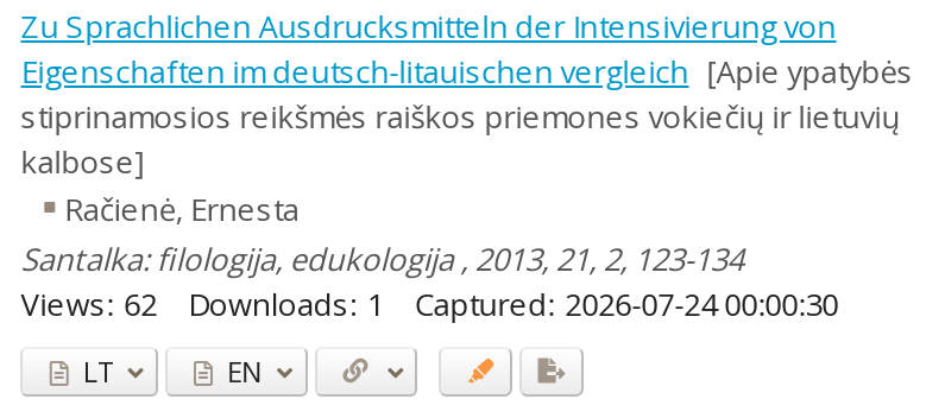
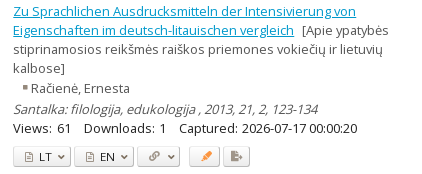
[21,281,158,324] Views: 62 -> [13,118,71,136] Views: 61
[414,281,839,324] Captured: 2026-07-24 00:00:30 -> [179,118,357,136] Captured: 2026-07-17 00:00:20

